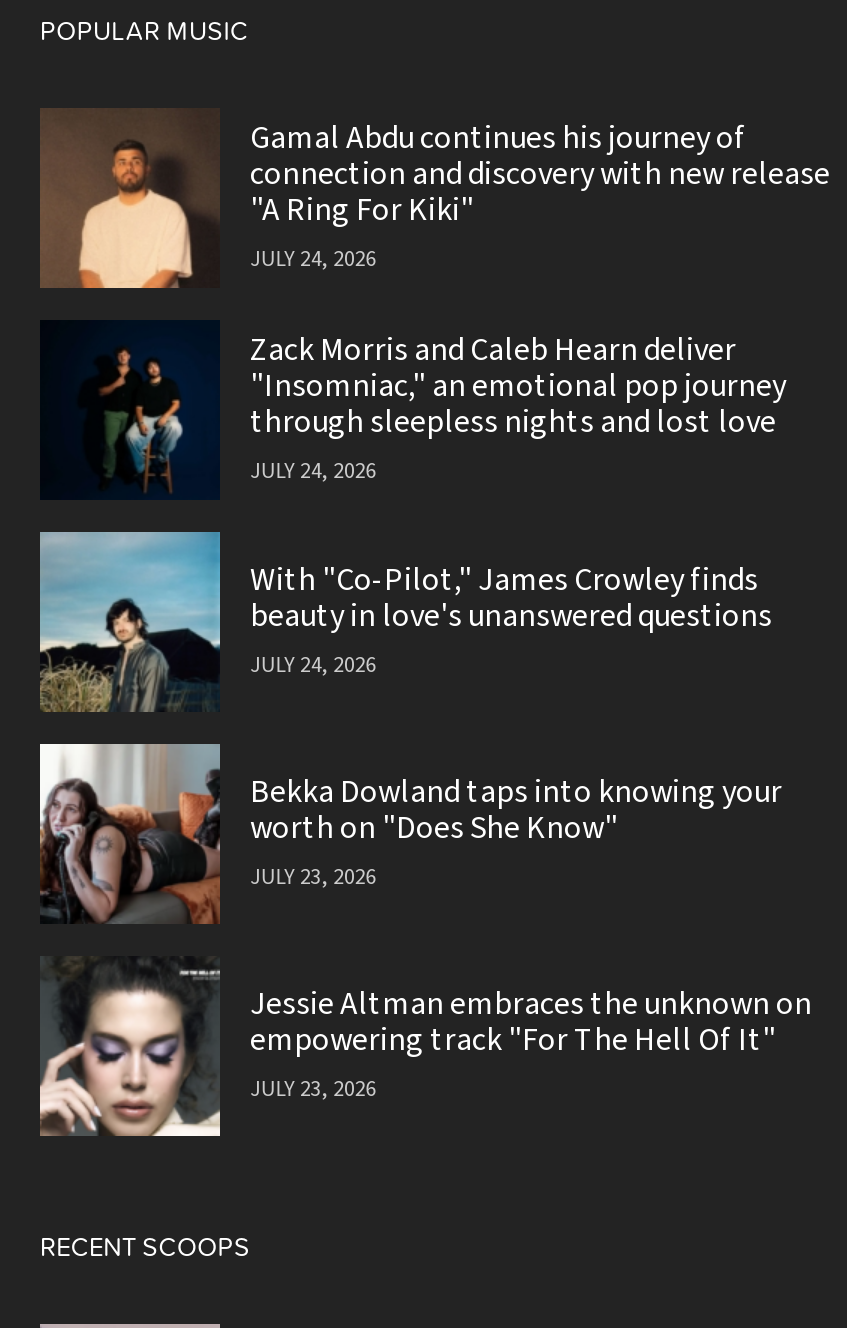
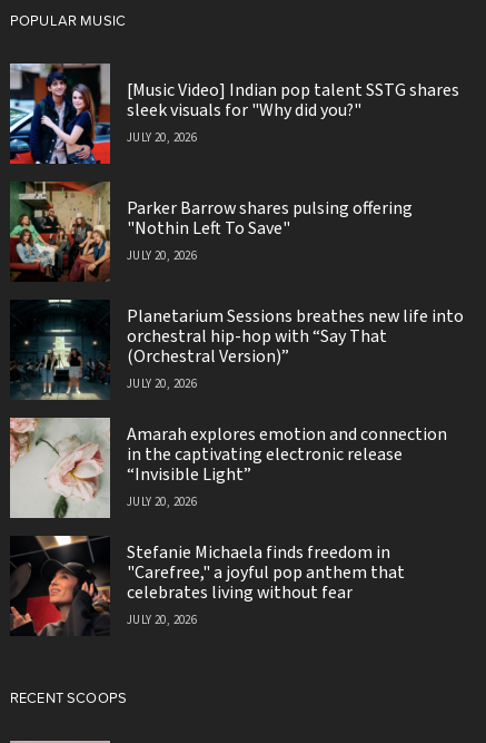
[40,108,830,290] [image] | Gamal Abdu continues his journey of | connection and discovery with new release | "A Ring For Kiki" | JULY 24, 2026 -> [9,62,459,165] [image] | [Music Video] Indian pop talent SSTG shares | sleek visuals for "Why did you?" | JULY 20, 2026
[40,320,786,500] [image] | Zack Morris and Caleb Hearn deliver | "Insomniac," an emotional pop journey | through sleepless nights and lost love | JULY 24, 2026 -> [9,180,413,282] [image] | Parker Barrow shares pulsing offering | "Nothin Left To Save" | JULY 20, 2026
[38,530,772,712] [image] | With "Co-Pilot," James Crowley finds | beauty in love's unanswered questions | JULY 24, 2026 -> [10,300,464,401] [image] | Planetarium Sessions breathes new life into | orchestral hip-hop with “Say That | (Orchestral Version)” | JULY 20, 2026
[38,742,782,924] [image] | Bekka Dowland taps into knowing your | worth on "Does She Know" | JULY 23, 2026 -> [9,417,447,519] [image] | Amarah explores emotion and connection | in the captivating electronic release | “Invisible Light” | JULY 20, 2026
[38,956,812,1138] [image] | Jessie Altman embraces the unknown on | empowering track "For The Hell Of It" | JULY 23, 2026 -> [10,535,405,636] [image] | Stefanie Michaela finds freedom in | "Carefree," a joyful pop anthem that | celebrates living without fear | JULY 20, 2026

